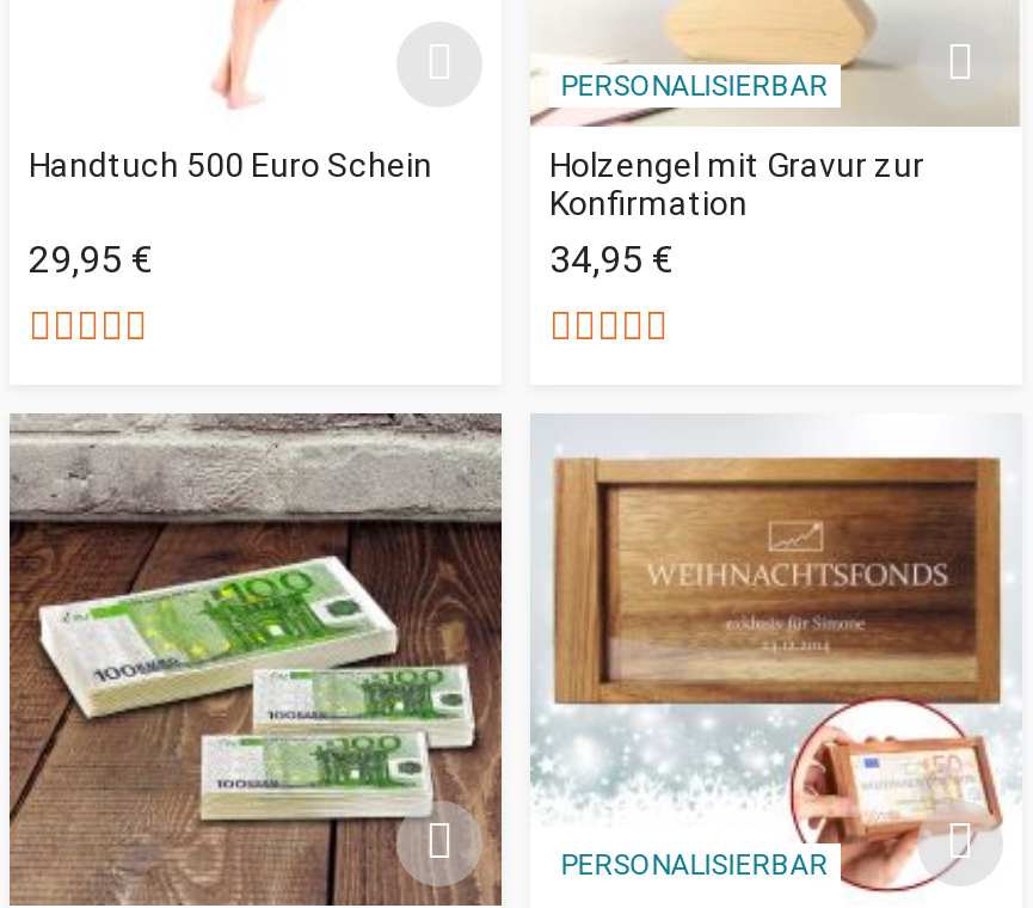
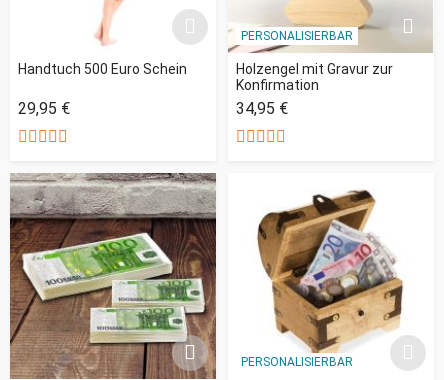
[530,416,1020,896] [image] -> [228,174,433,374] [image]

